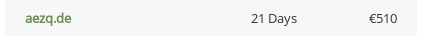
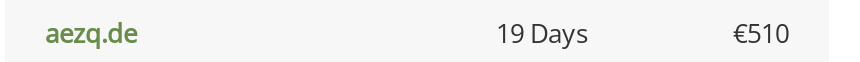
[250,9,296,27] 21 Days -> [496,15,588,51] 19 Days

